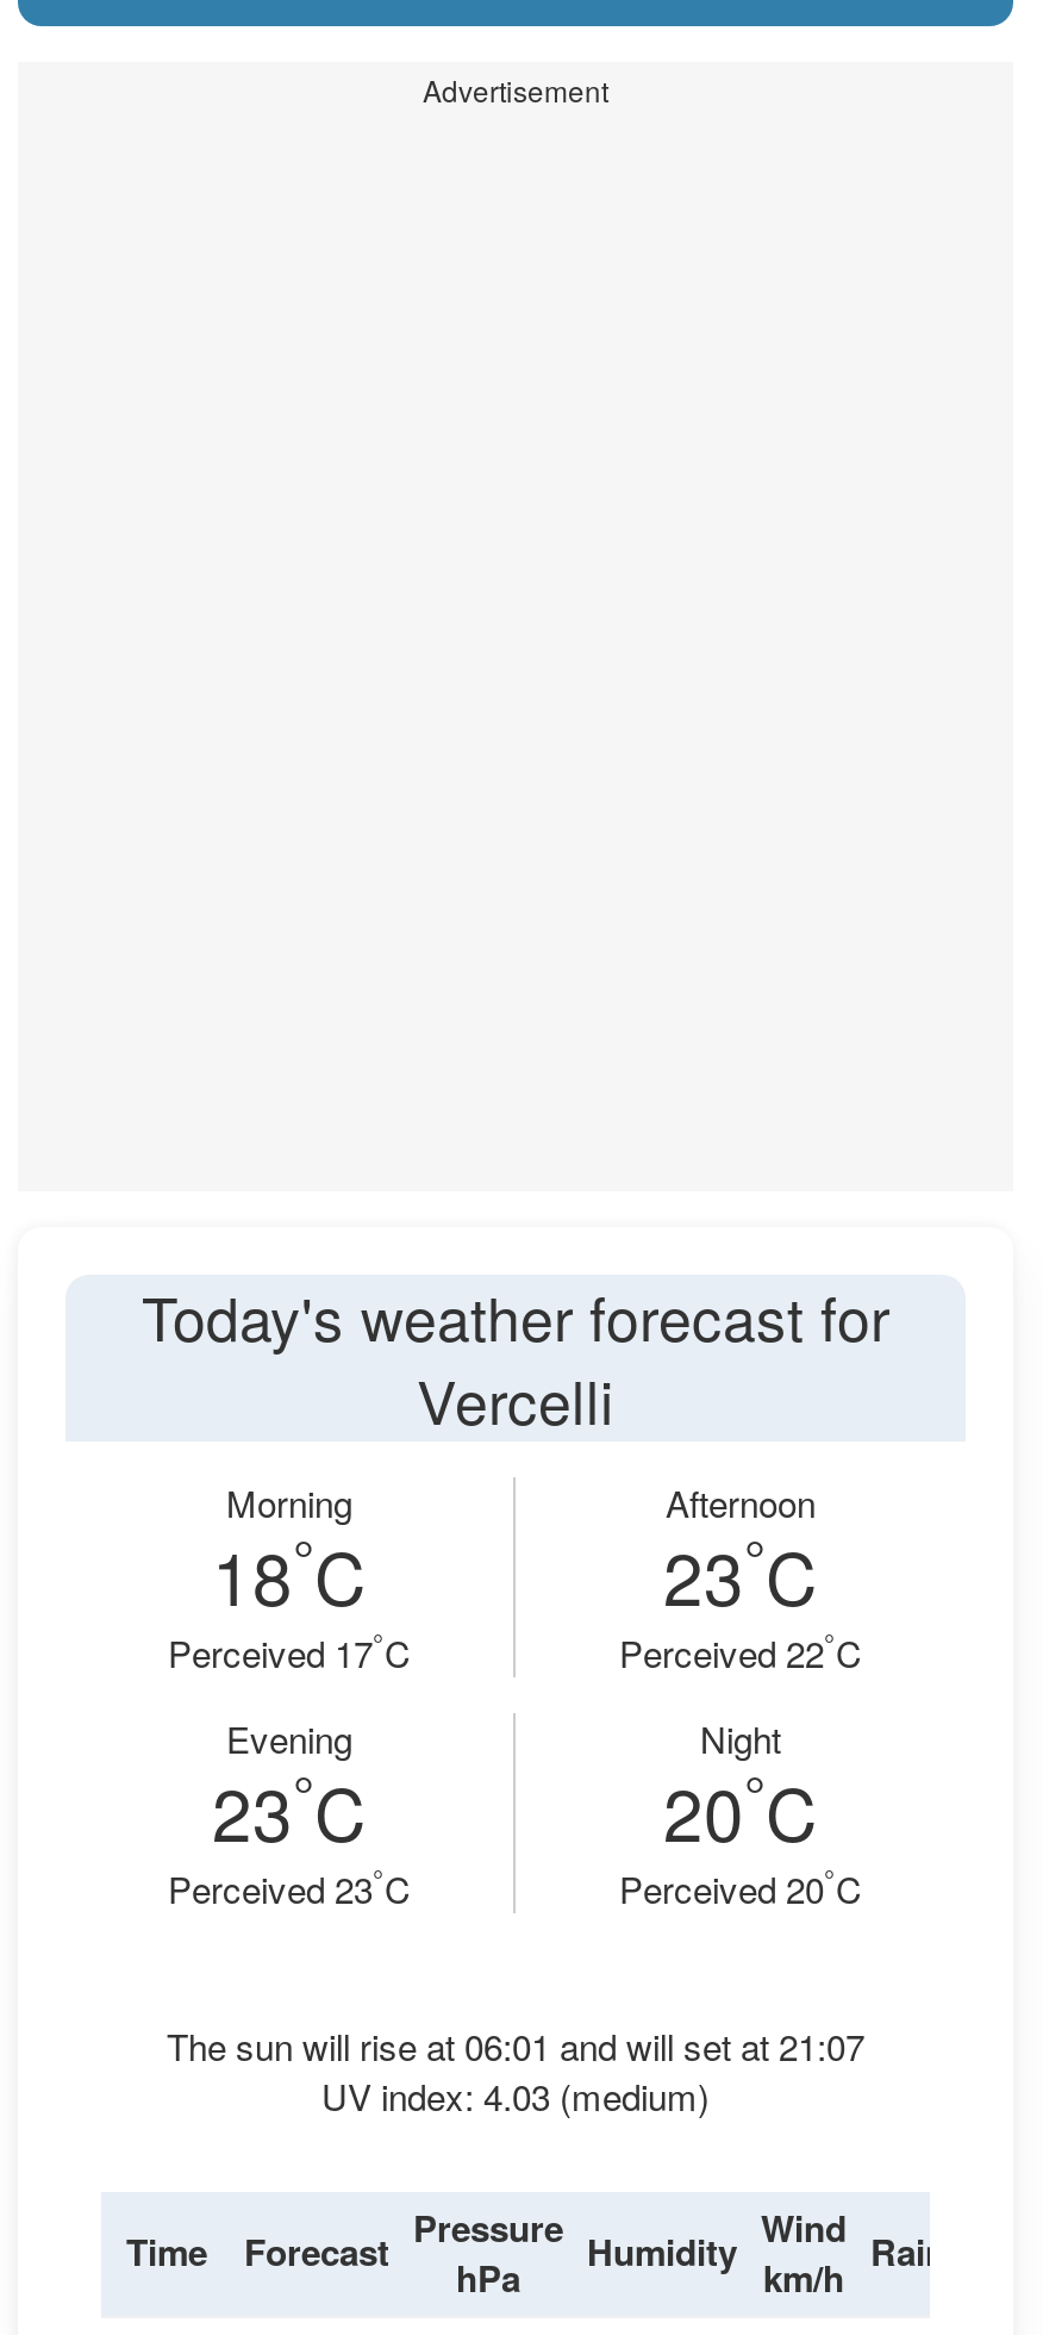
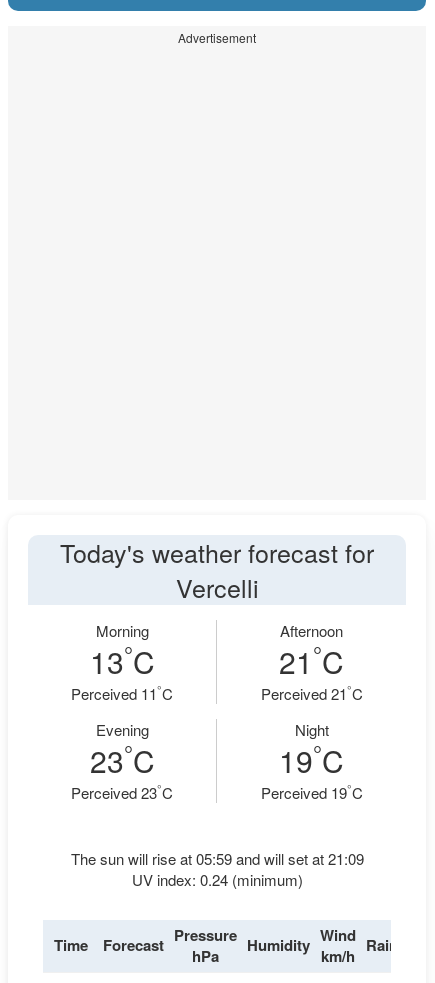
[212,1517,367,1627] 18°C -> [89,637,154,683] 13°C
[663,1517,818,1627] 23°C -> [279,637,344,683] 21°C
[168,1624,411,1677] Perceived 17°C -> [71,681,173,704] Perceived 11°C
[619,1624,862,1677] Perceived 22°C -> [260,681,362,704] Perceived 21°C
[663,1753,818,1863] 20°C -> [279,736,344,782] 19°C
[619,1859,862,1913] Perceived 20°C -> [260,780,362,803] Perceived 19°C
[167,2020,864,2071] The sun will rise at 06:01 and will set at 21:07 -> [70,848,363,869] The sun will rise at 05:59 and will set at 21:09
[321,2071,710,2121] UV index: 4.03 (medium) -> [131,869,302,890] UV index: 0.24 (minimum)

